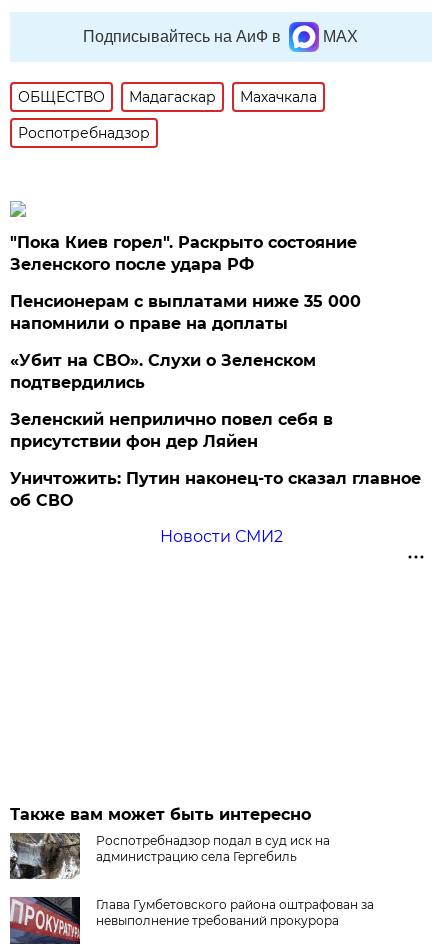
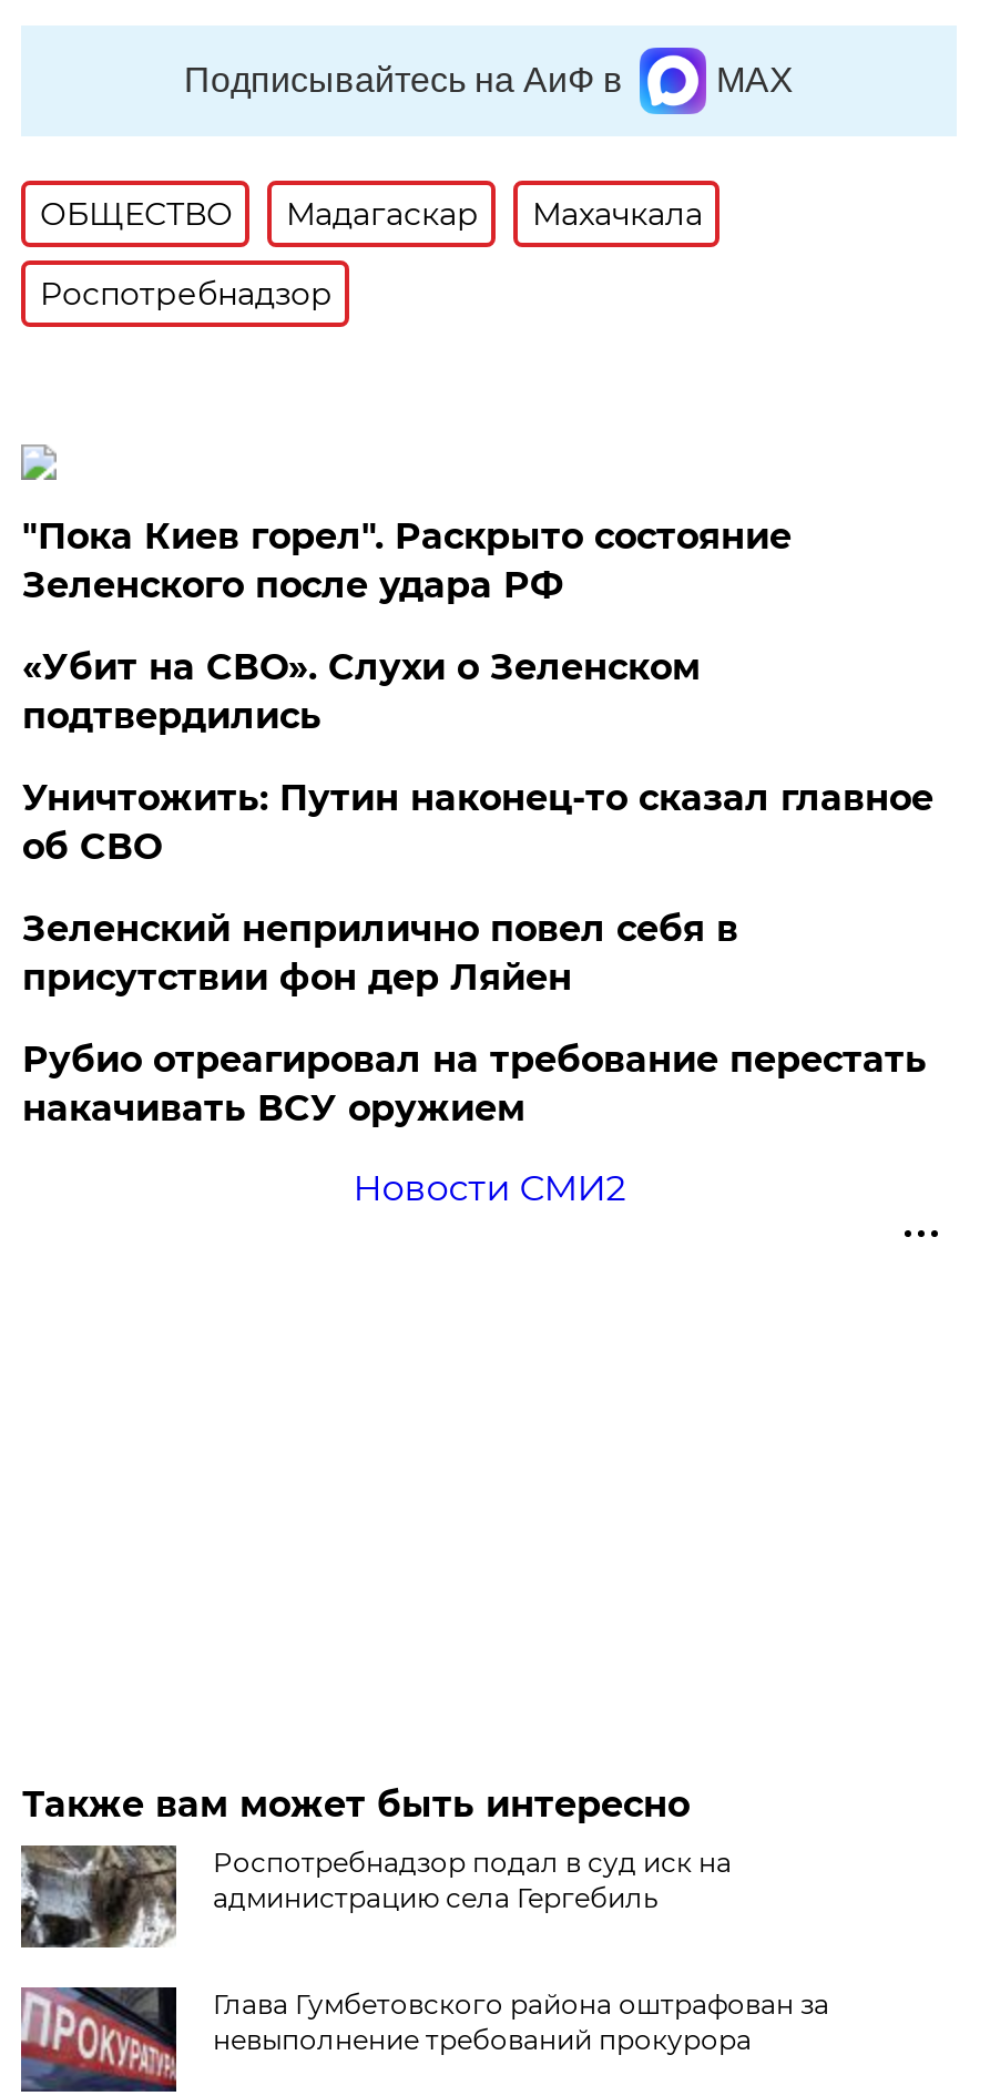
[10,292,361,333] Пенсионерам с выплатами ниже 35 000 | напомнили о праве на доплаты -> none
moved [10,351,316,392] -> [22,646,700,737]: «Убит на СВО». Слухи о Зеленском | подтвердились
none -> [22,1038,927,1129] Рубио отреагировал на требование перестать | накачивать ВСУ оружием
moved [10,469,421,510] -> [22,777,933,868]: Уничтожить: Путин наконец-то сказал главное | об СВО

